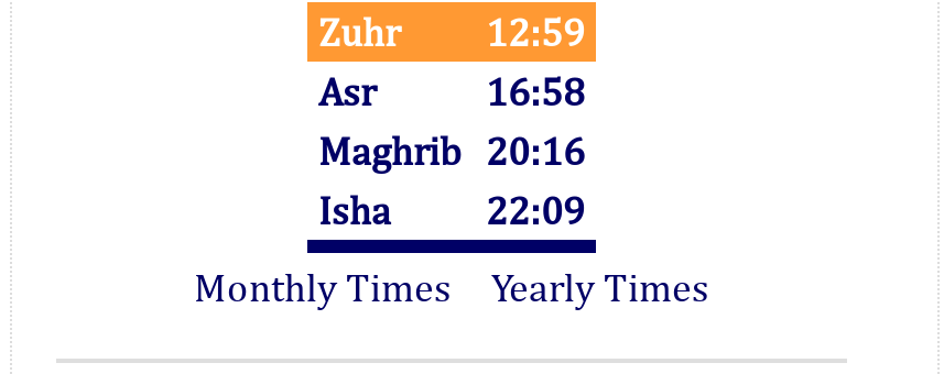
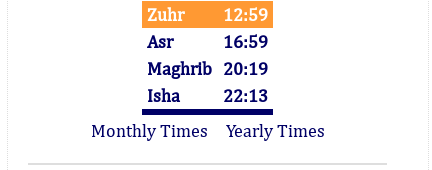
[486,68,585,114] 16:58 -> [223,31,268,52] 16:59
[318,128,585,174] Maghrib 20:16 -> [147,58,268,79] Maghrib 20:19
[486,187,585,233] 22:09 -> [223,85,268,106] 22:13

